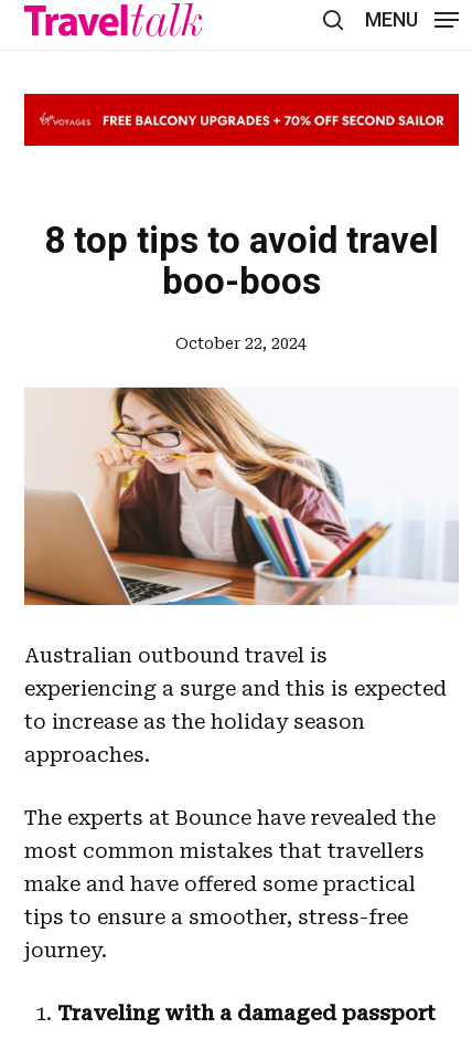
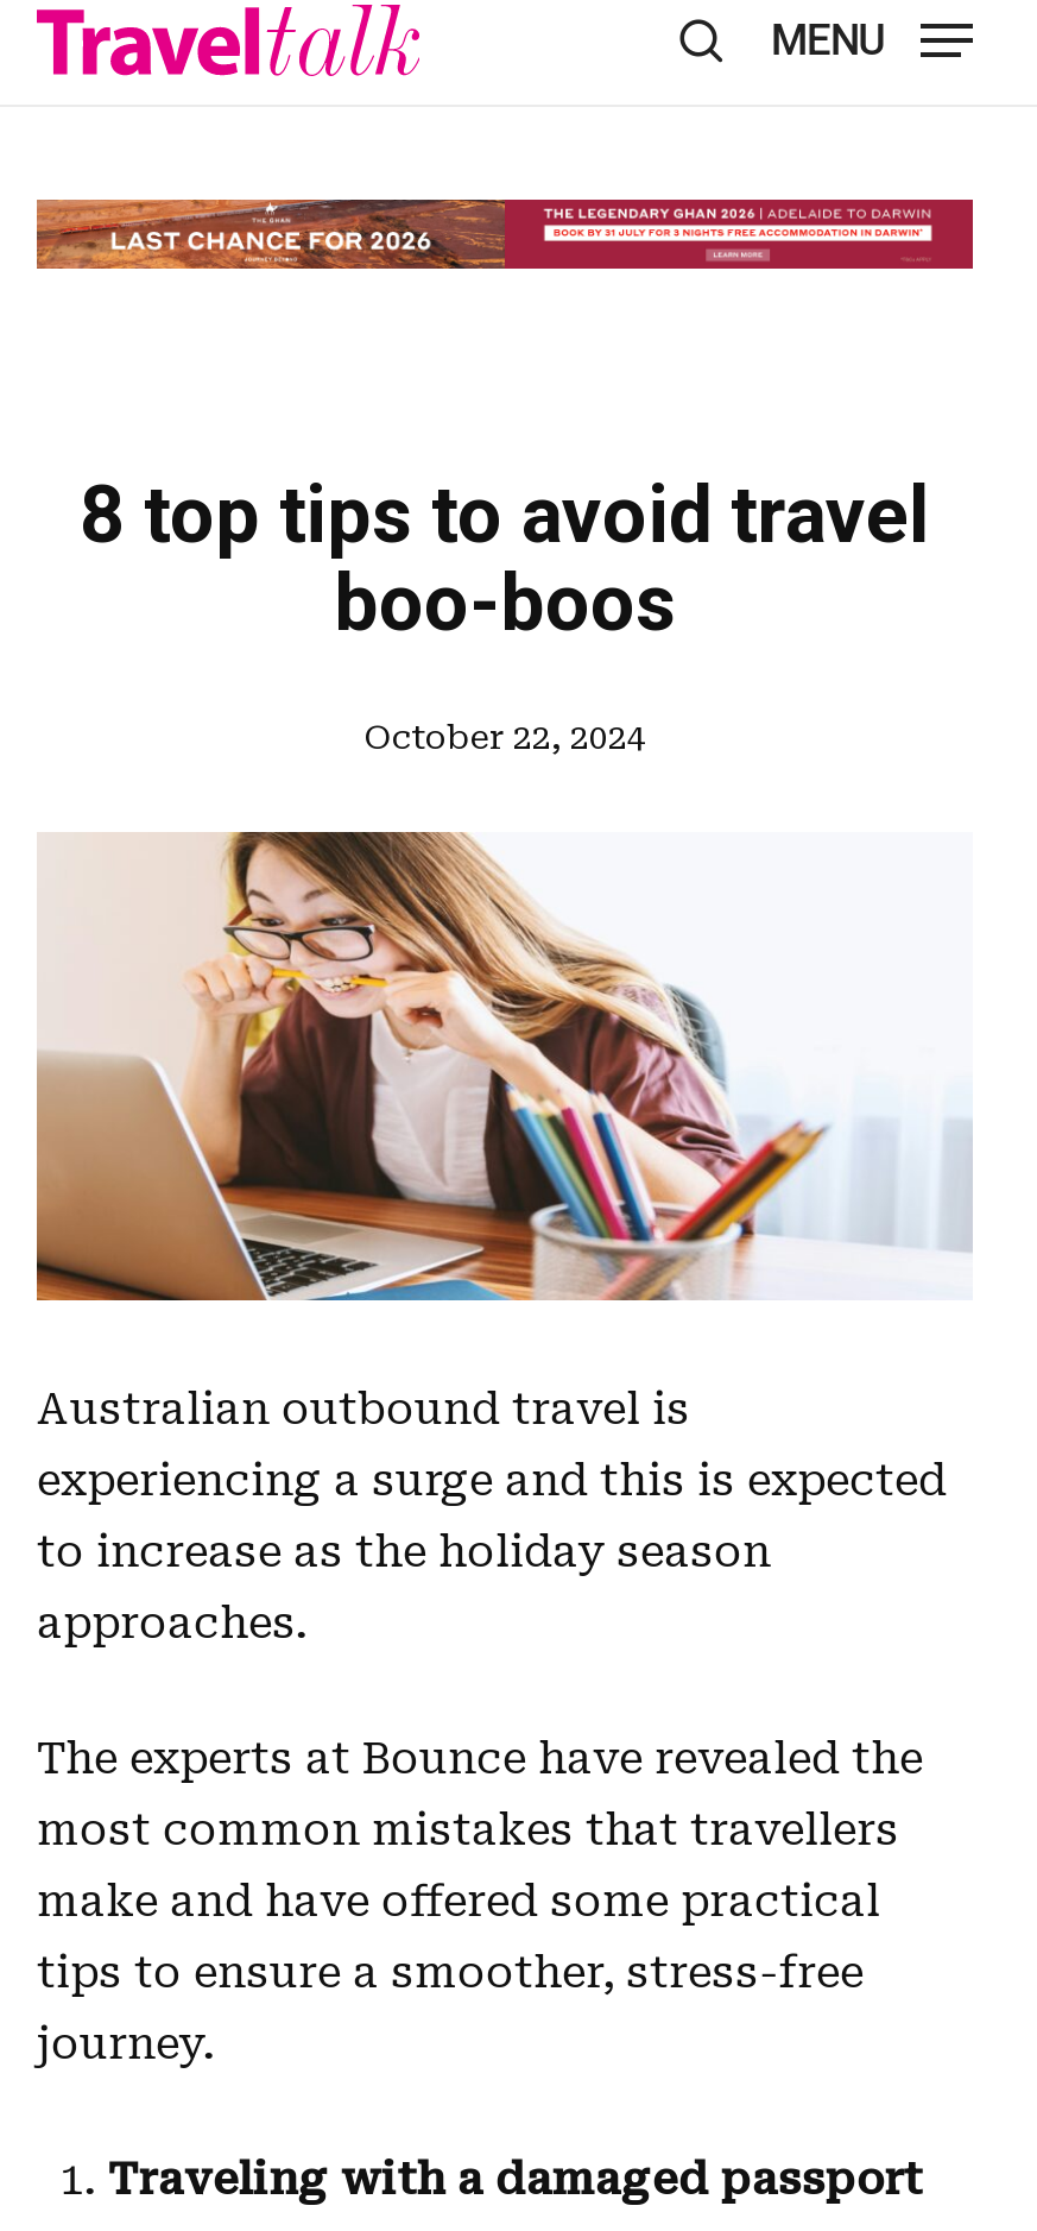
[23,93,460,147] [image] -> [34,197,975,311] [image]

